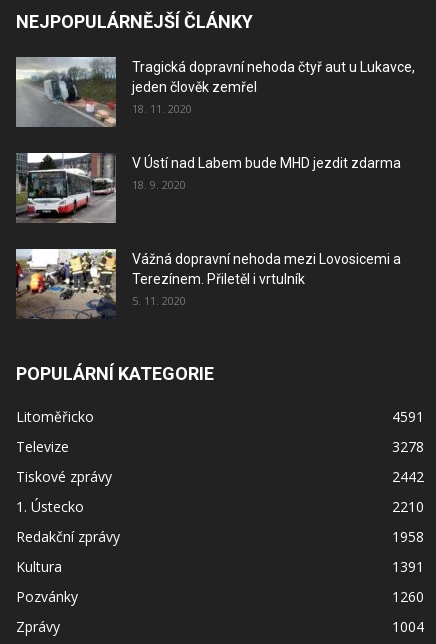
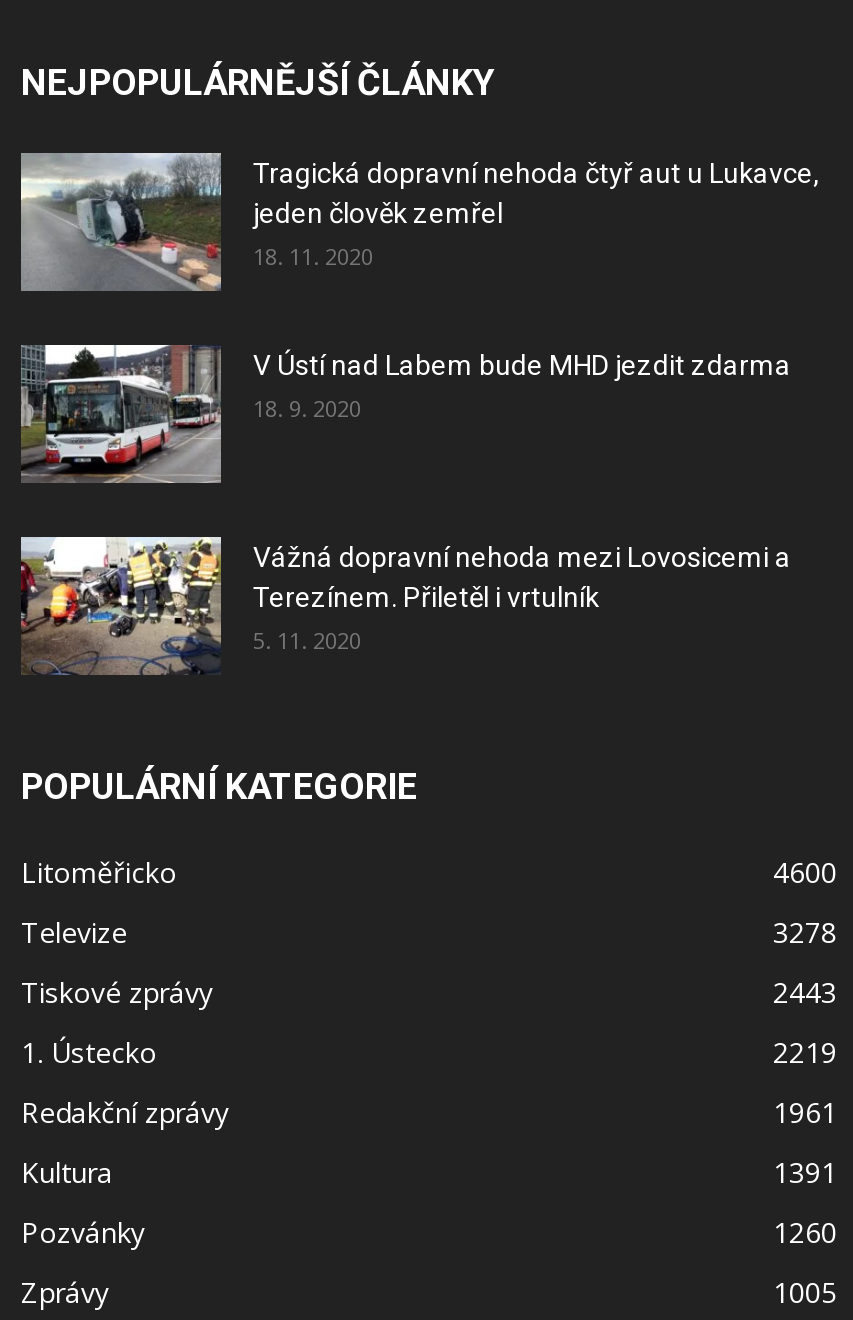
[392,407,424,426] 4591 -> [773,853,837,891] 4600
[392,467,424,486] 2442 -> [773,973,837,1011] 2443
[392,497,424,516] 2210 -> [773,1033,837,1071] 2219
[392,527,424,546] 1958 -> [773,1093,837,1131] 1961
[392,617,424,636] 1004 -> [773,1273,837,1311] 1005

